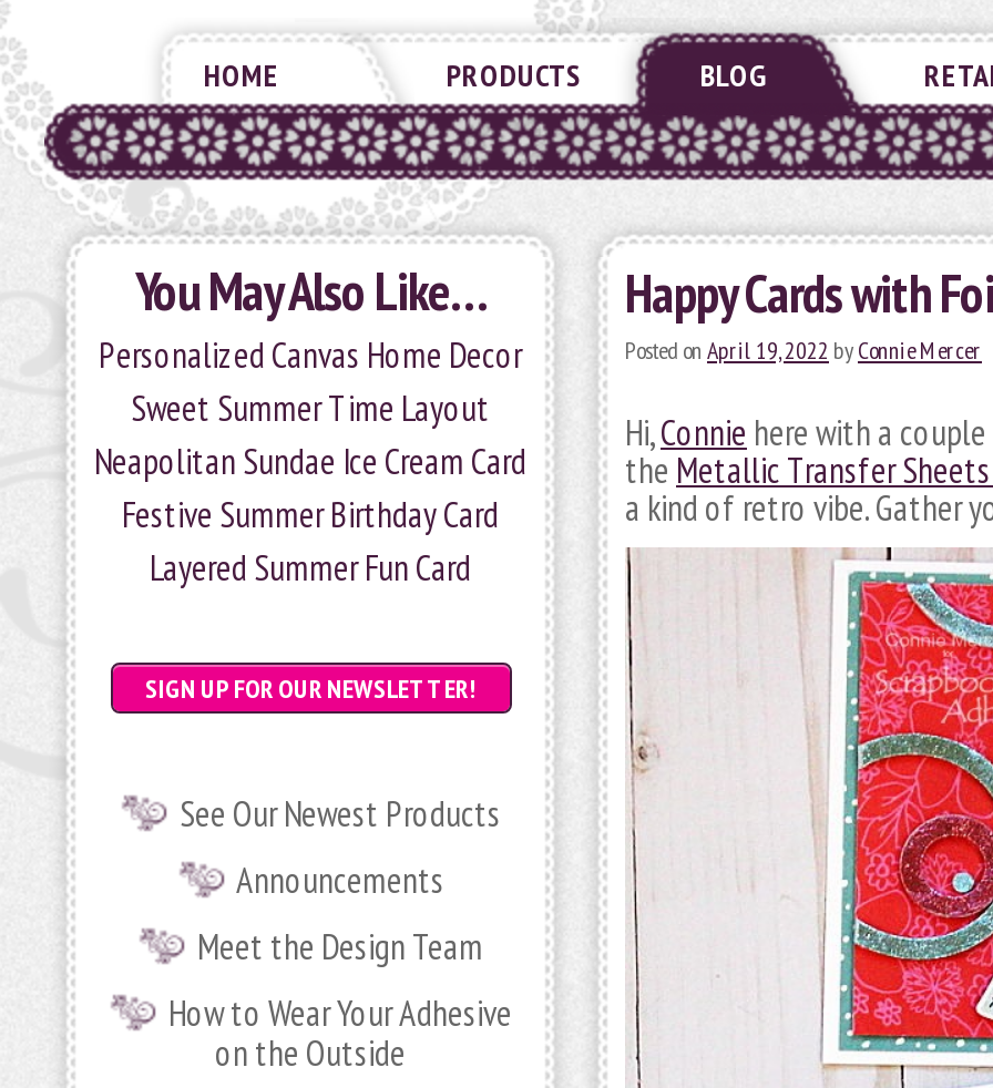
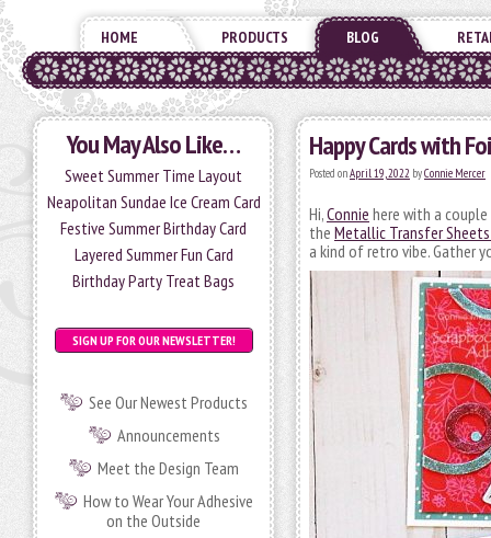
[99,332,522,377] Personalized Canvas Home Decor -> none
moved [94,386,526,589] -> [47,164,260,265]: Sweet Summer Time Layout | Neapolitan Sundae Ice Cream Card | Festive Summer Birthday Card | Layered Summer Fun Card
none -> [72,270,235,291] Birthday Party Treat Bags

